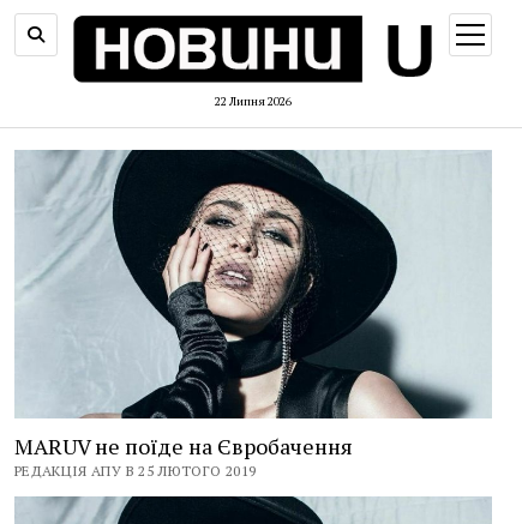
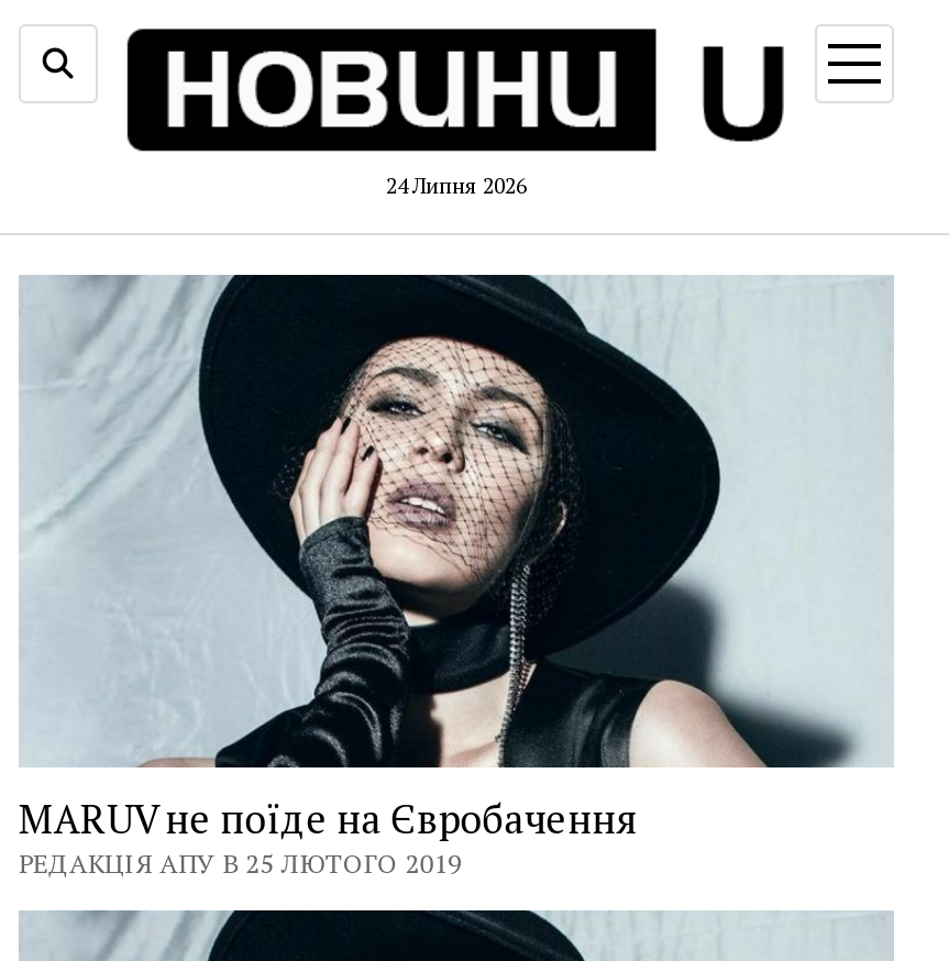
[215,93,292,109] 22 Липня 2026 -> [386,171,527,200] 24 Липня 2026

